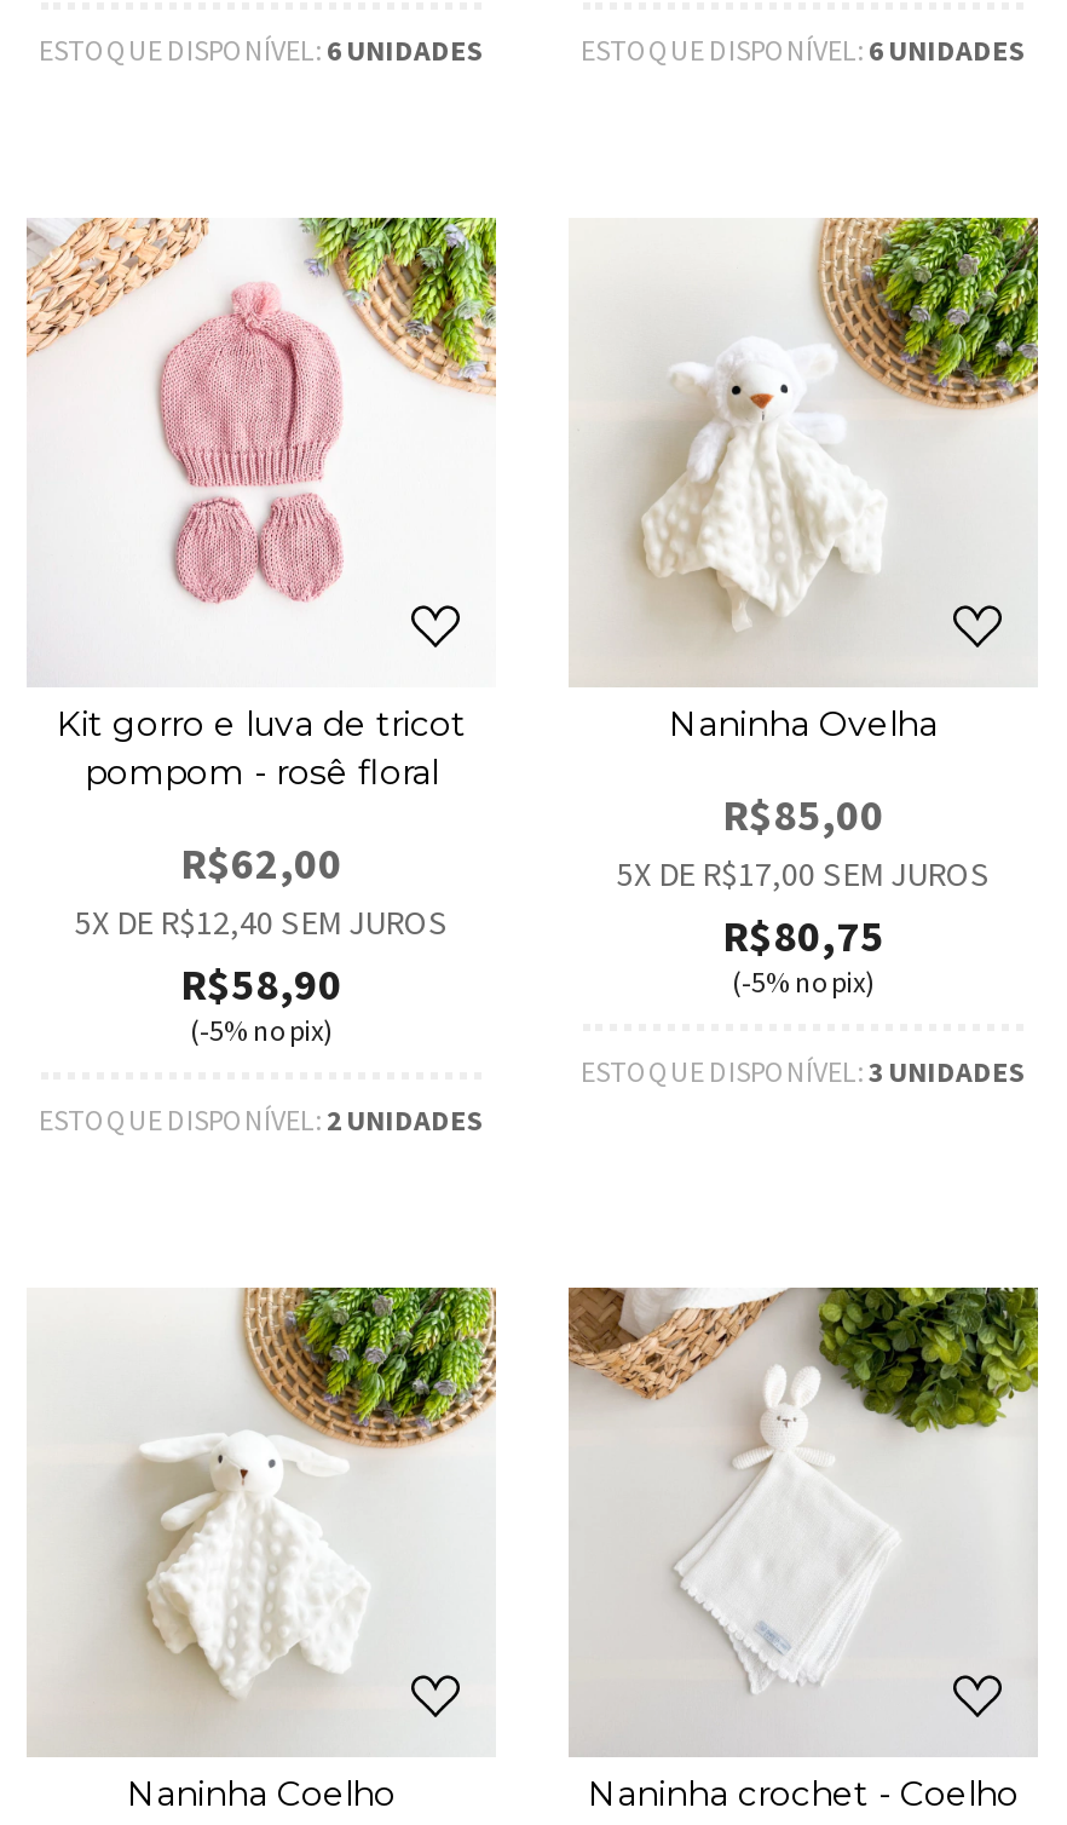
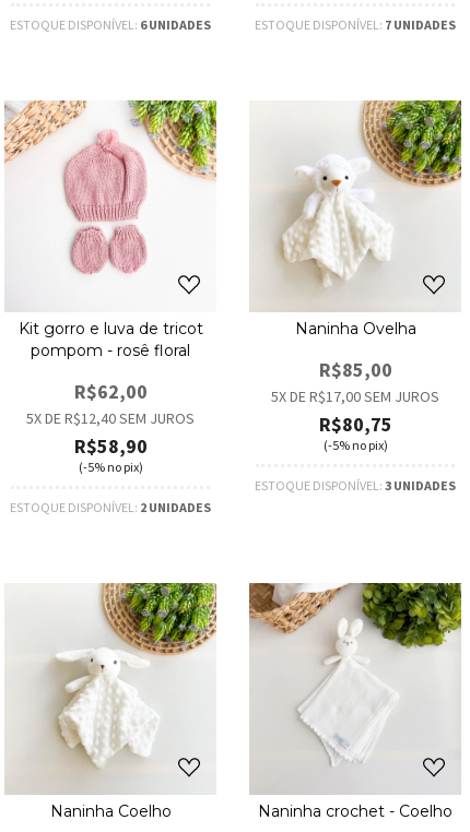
[581,31,1026,67] ESTOQUE DISPONÍVEL: 6 UNIDADES -> [255,16,456,32] ESTOQUE DISPONÍVEL: 7 UNIDADES

